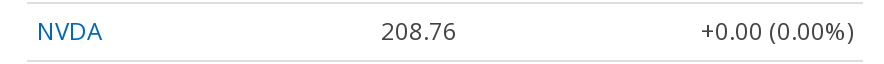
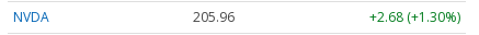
[381,13,457,47] 208.76 -> [193,7,235,26] 205.96
[701,13,853,47] +0.00 (0.00%) -> [369,7,460,26] +2.68 (+1.30%)

